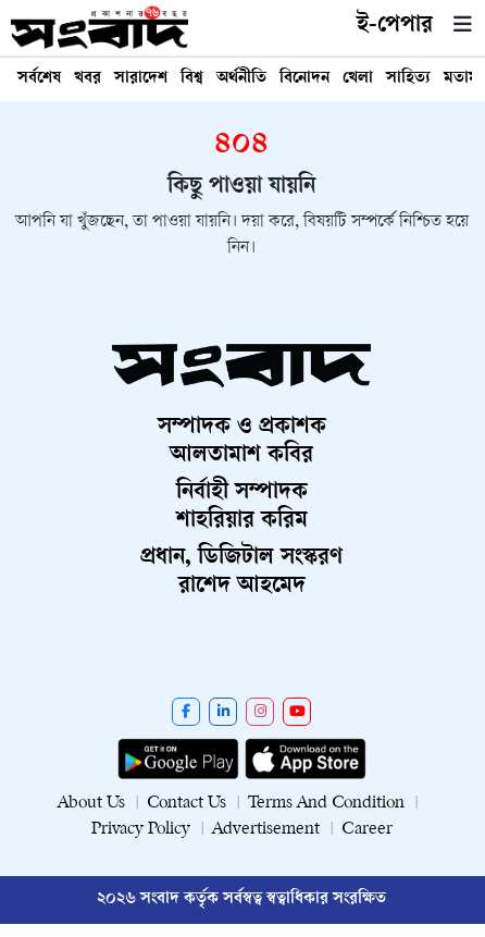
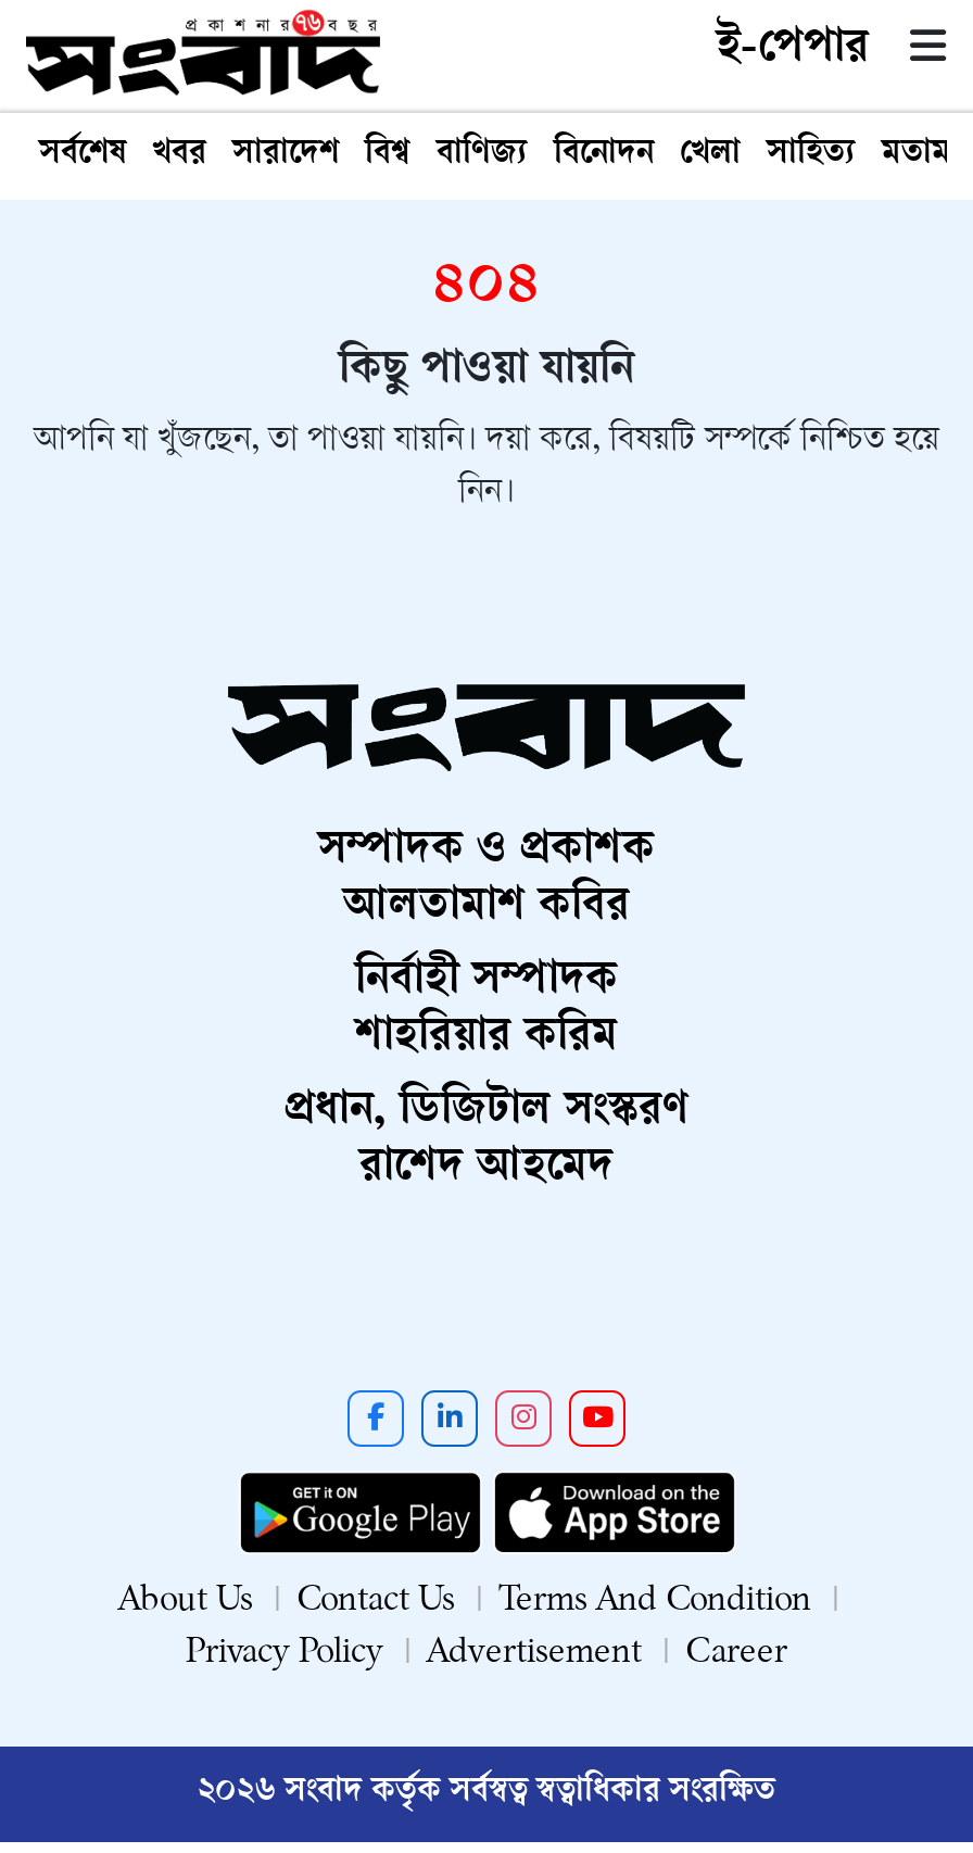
[216,70,266,88] অর্থনীতি -> [437,137,528,174] বাণিজ্য

